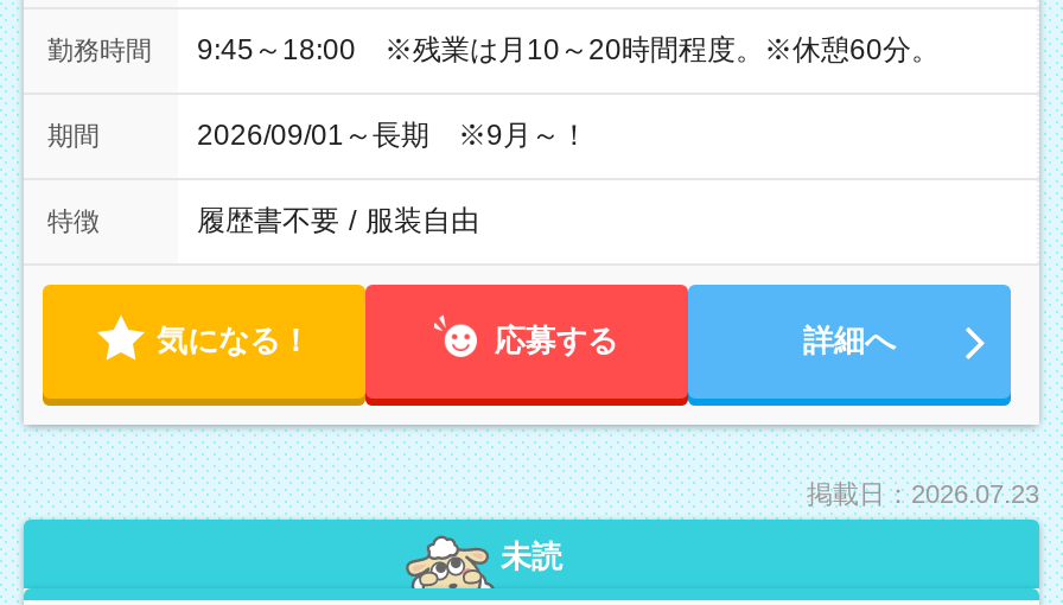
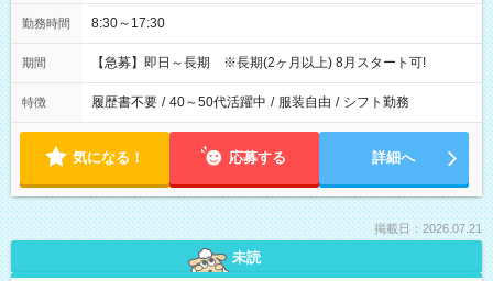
[197,33,940,66] 9:45～18:00 ※残業は月10～20時間程度。※休憩60分。 -> [91,15,165,31] 8:30～17:30
[197,119,584,152] 2026/09/01～長期 ※9月～！ -> [91,55,424,70] 【急募】即日～長期 ※長期(2ヶ月以上) 8月スタート可!
[197,204,479,237] 履歴書不要 / 服装自由 -> [91,94,409,110] 履歴書不要 / 40～50代活躍中 / 服装自由 / シフト勤務
[807,479,1039,508] 掲載日：2026.07.23 -> [374,222,482,235] 掲載日：2026.07.21

